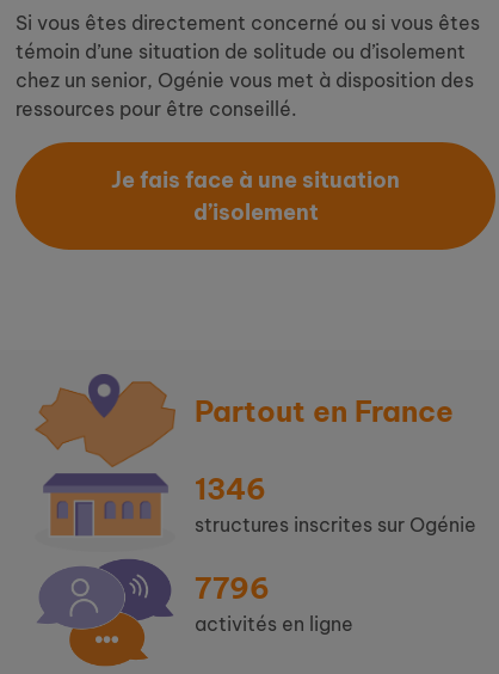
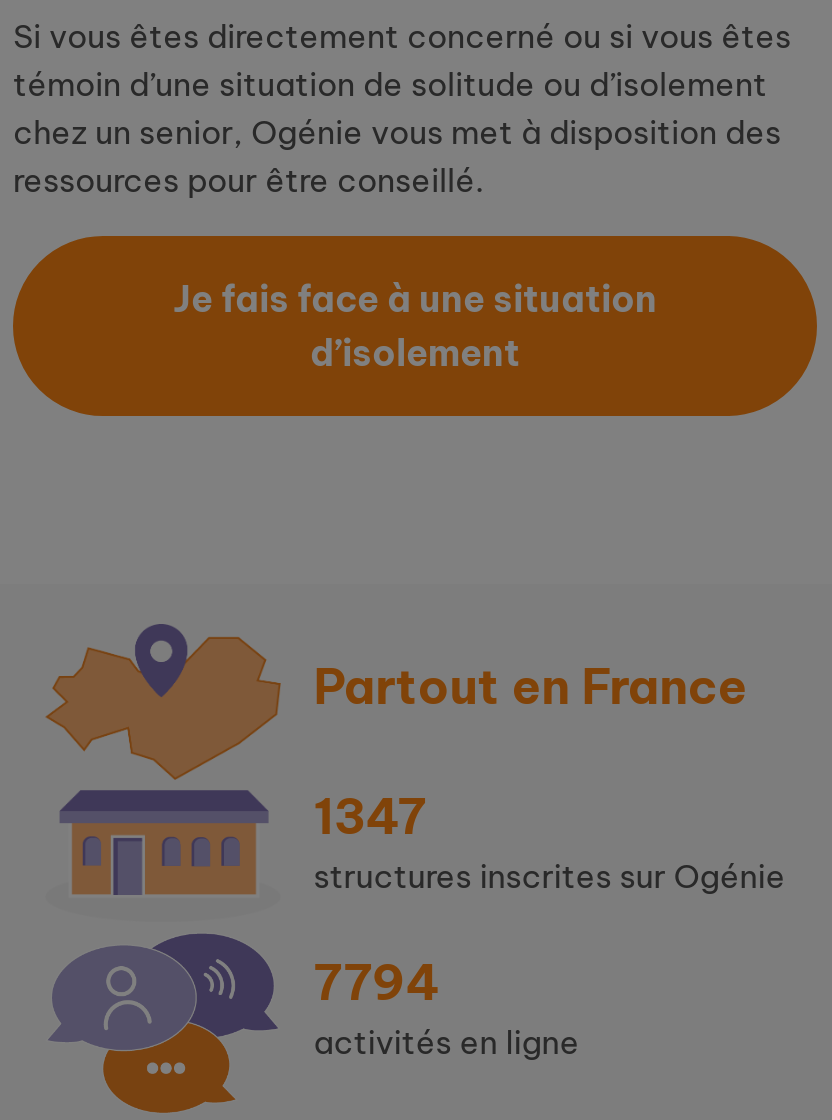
[195,471,266,506] 1346 -> [313,786,425,846] 1347
[195,570,270,606] 7796 -> [313,953,439,1013] 7794

